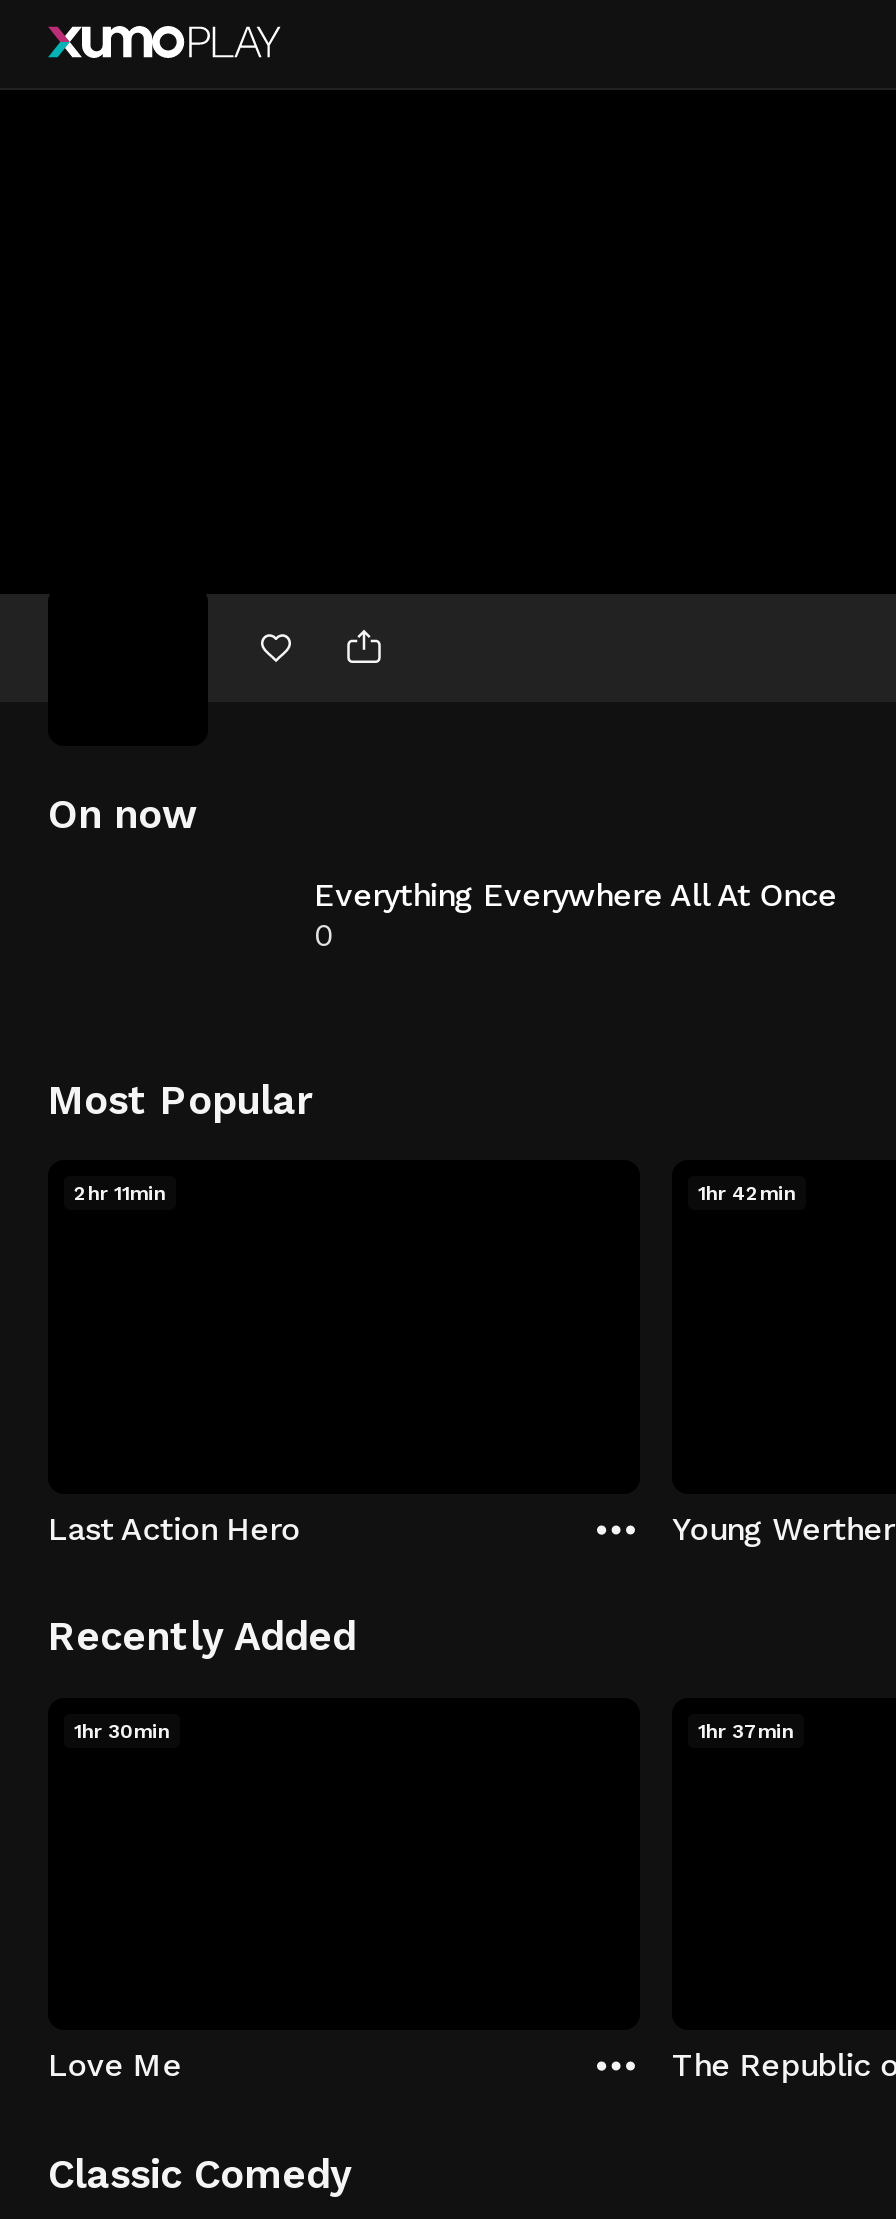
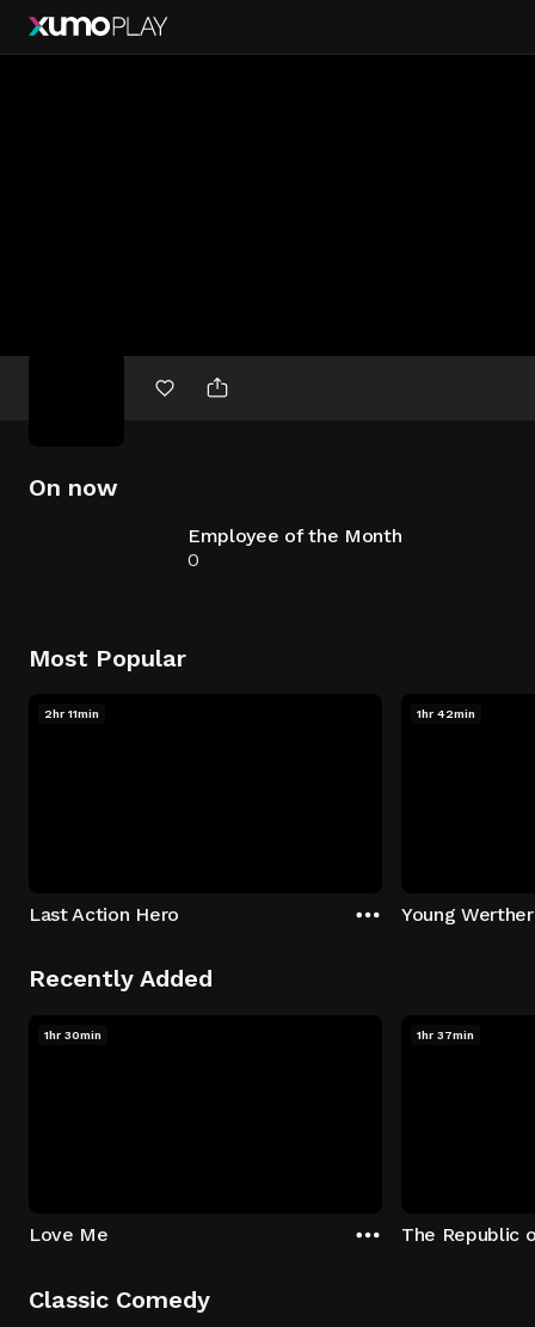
[314,876,837,914] Everything Everywhere All At Once -> [187,524,402,547] Employee of the Month

